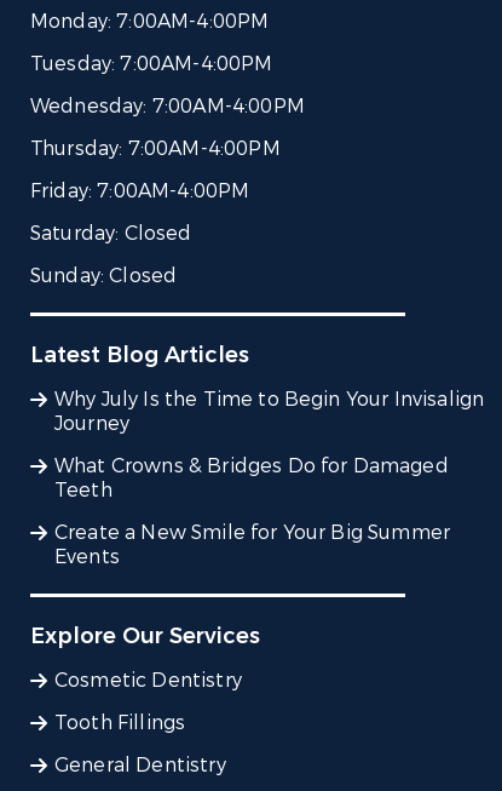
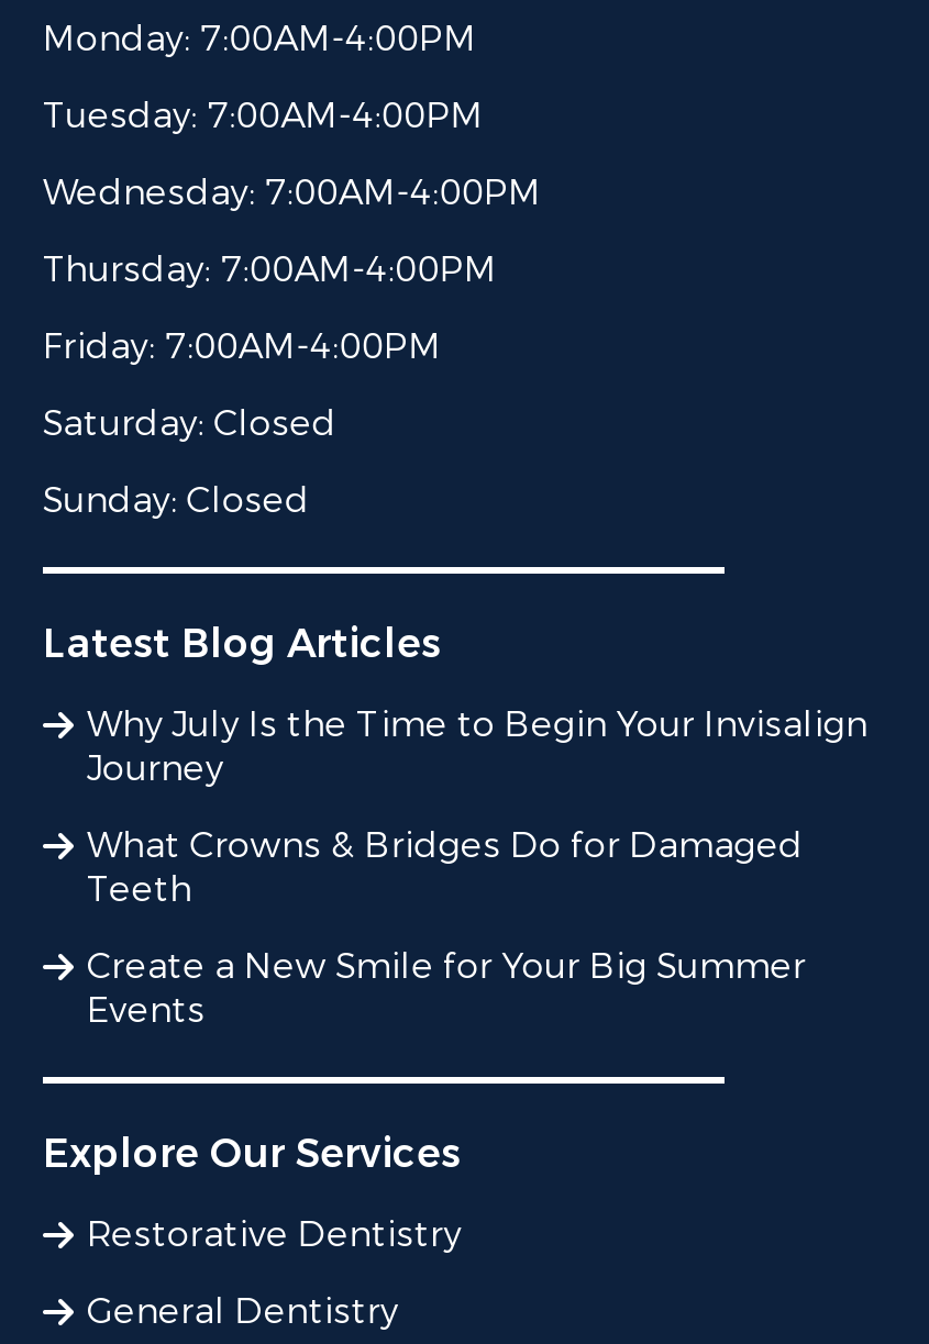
[54,668,242,736] Cosmetic Dentistry | Tooth Fillings -> [87,1211,462,1258] Restorative Dentistry

